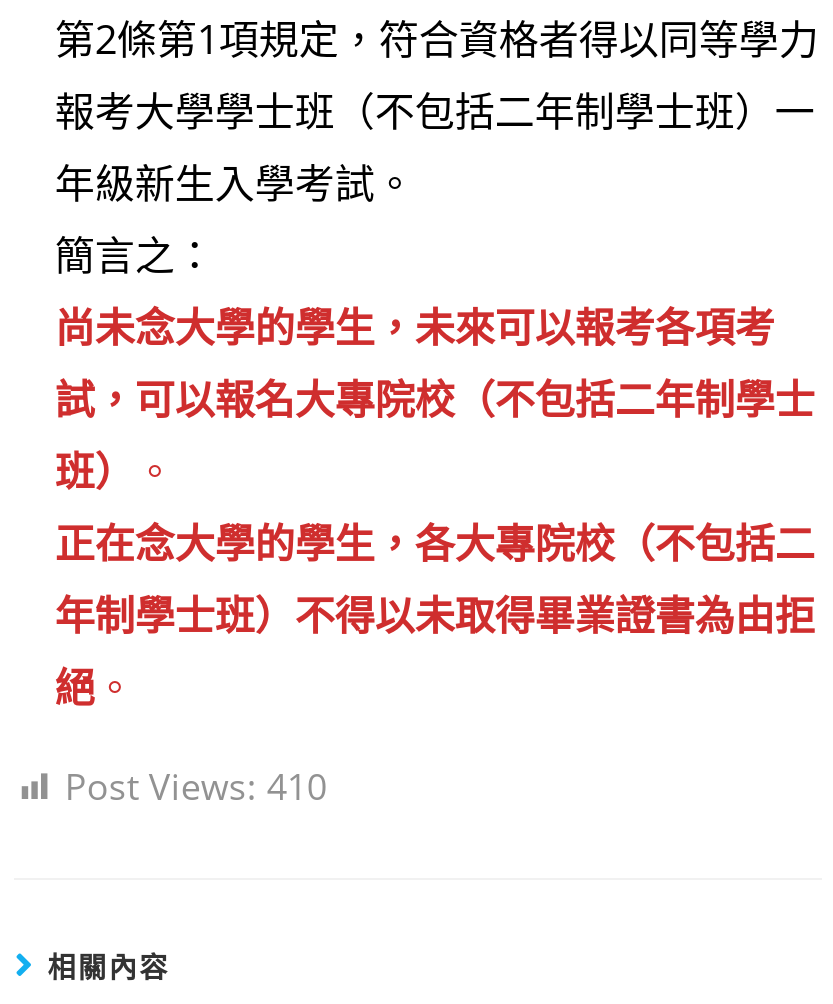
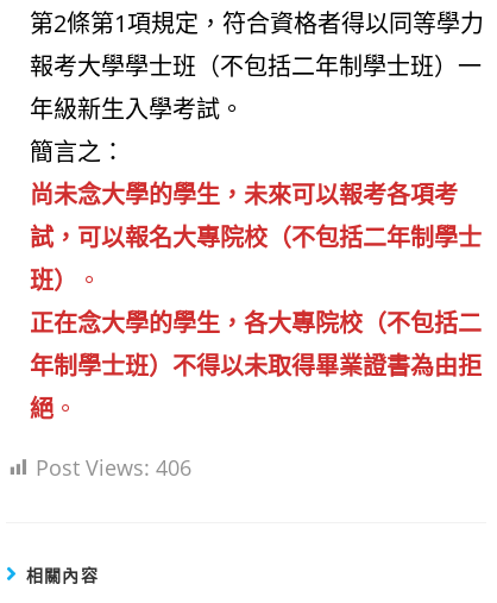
[65,762,327,810] Post Views: 410 -> [36,453,192,482] Post Views: 406

